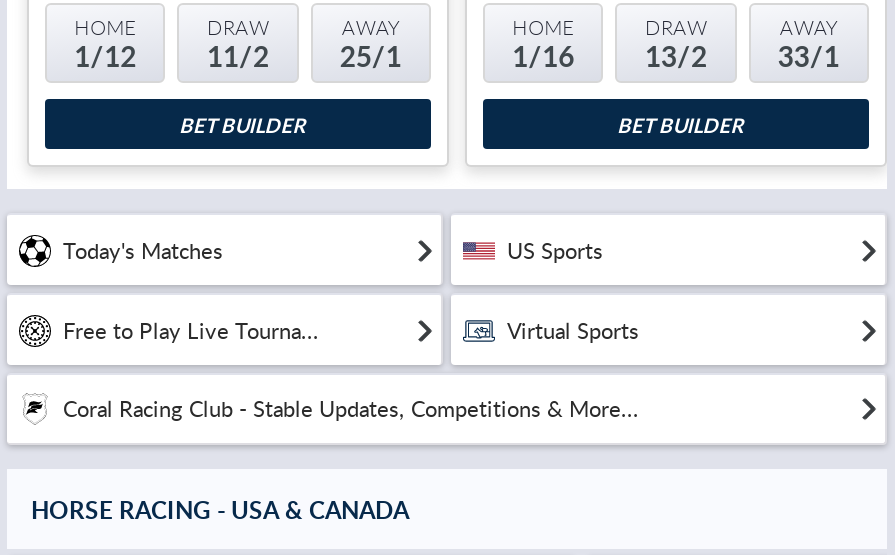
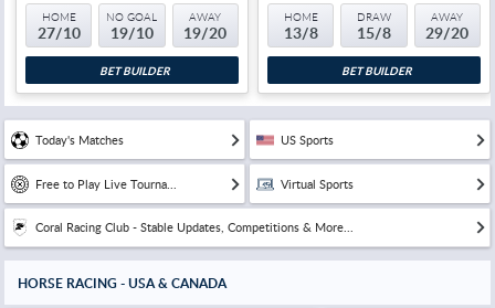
[207,13,269,75] DRAW | 11/2 -> [107,9,157,43] NO GOAL | 19/10
[74,37,136,75] 1/12 -> [37,22,80,43] 27/10
[340,37,402,75] 25/1 -> [184,22,227,43] 19/20
[512,37,574,75] 1/16 -> [284,22,318,43] 13/8
[645,37,707,75] 13/2 -> [357,22,391,43] 15/8
[778,37,840,75] 33/1 -> [426,22,469,43] 29/20

